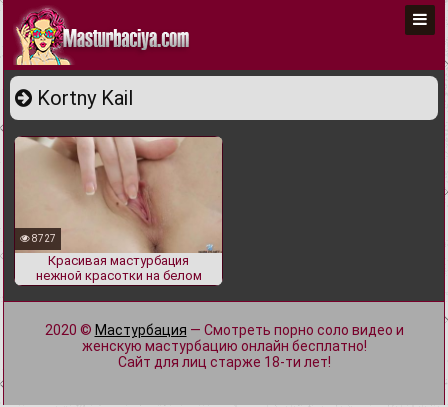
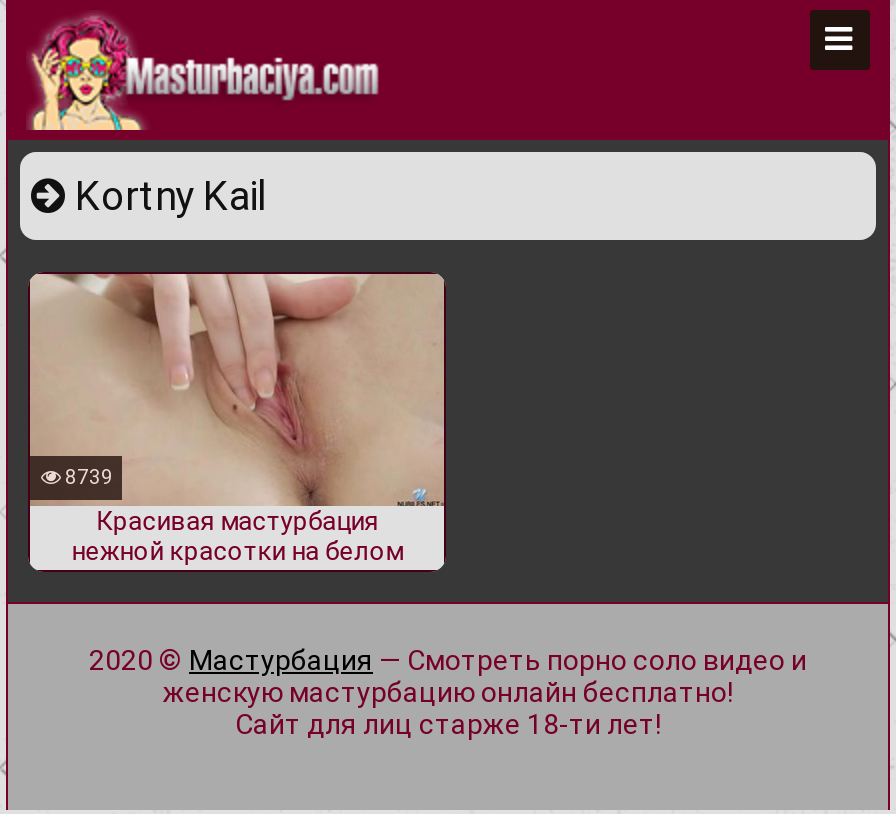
[30,233,56,244] 8727 -> [61,466,113,488] 8739

